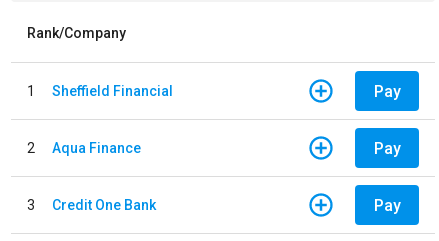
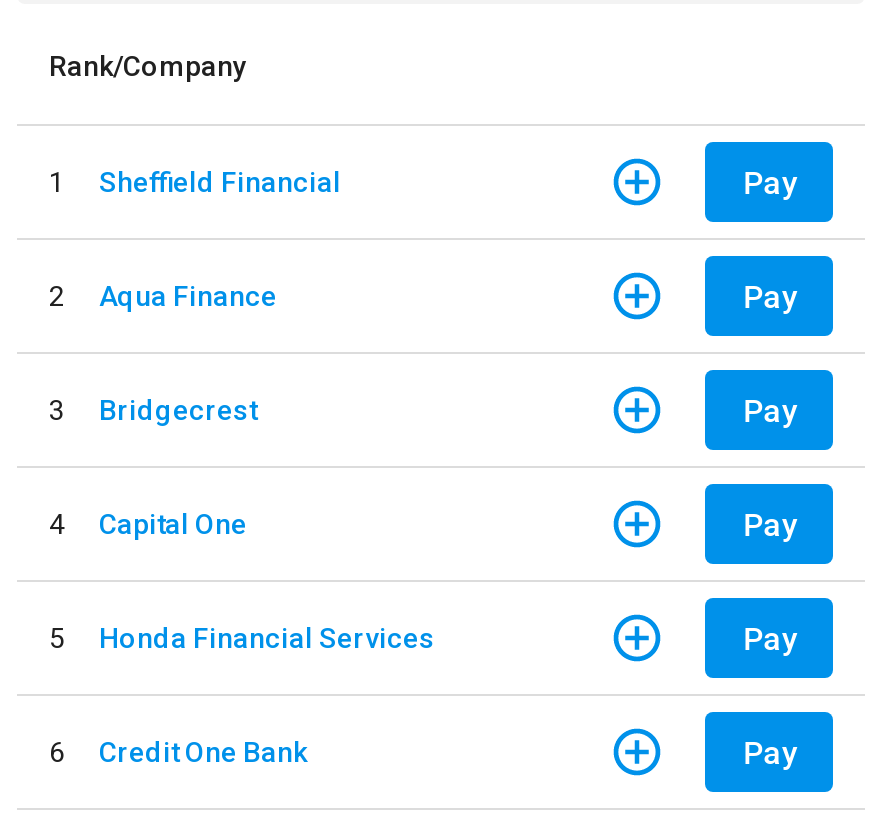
none -> [49,391,797,767] Bridgecrest | Pay | 4 | Capital One | Pay | 5 | Honda Financial Services | Pay | 6

